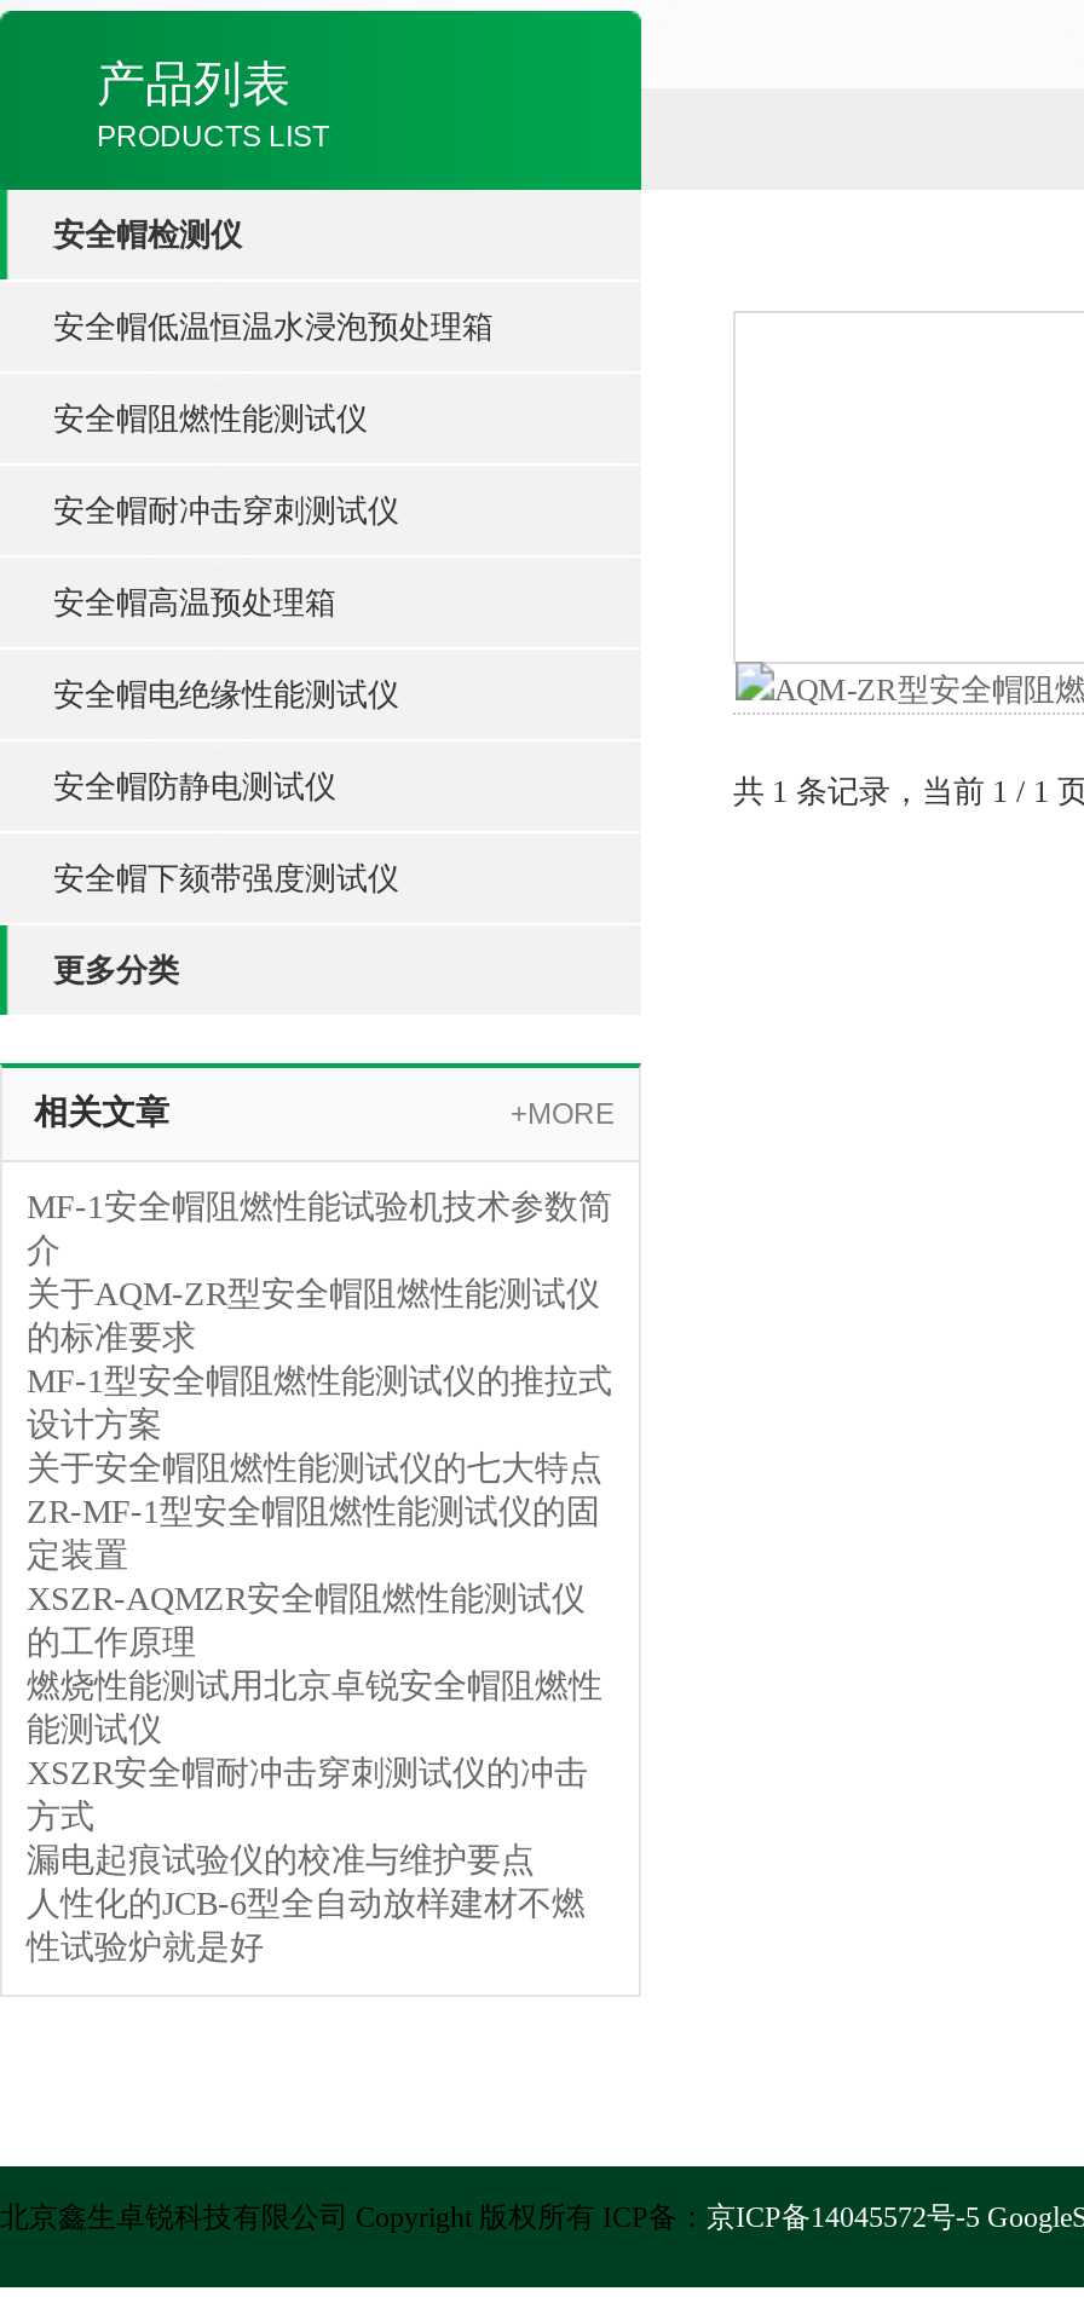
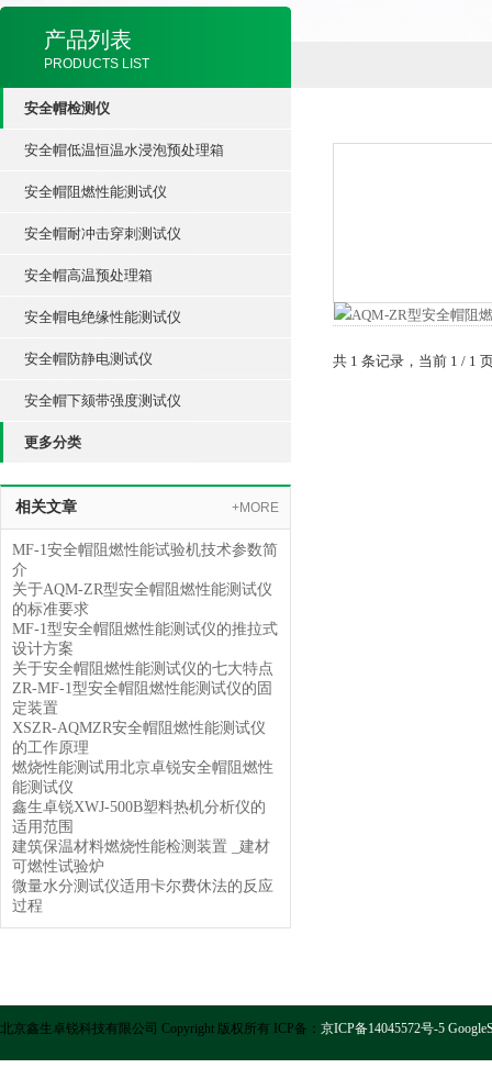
[27,1755,588,1966] XSZR安全帽耐冲击穿刺测试仪的冲击 | 方式 | 漏电起痕试验仪的校准与维护要点 | 人性化的JCB-6型全自动放样建材不燃 | 性试验炉就是好 -> [12,799,273,914] 鑫生卓锐XWJ-500B塑料热机分析仪的 | 适用范围 | 建筑保温材料燃烧性能检测装置 _建材 | 可燃性试验炉 | 微量水分测试仪适用卡尔费休法的反应 | 过程

